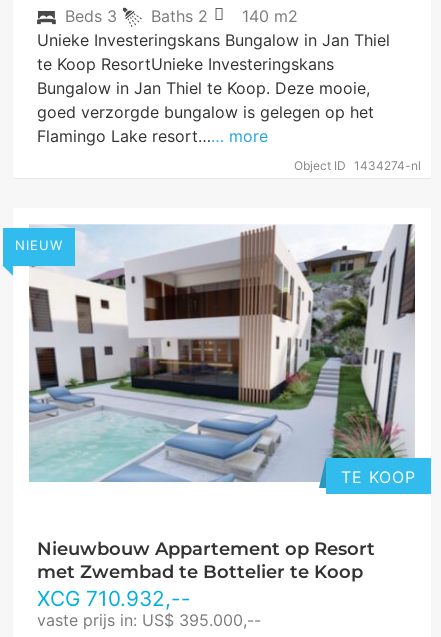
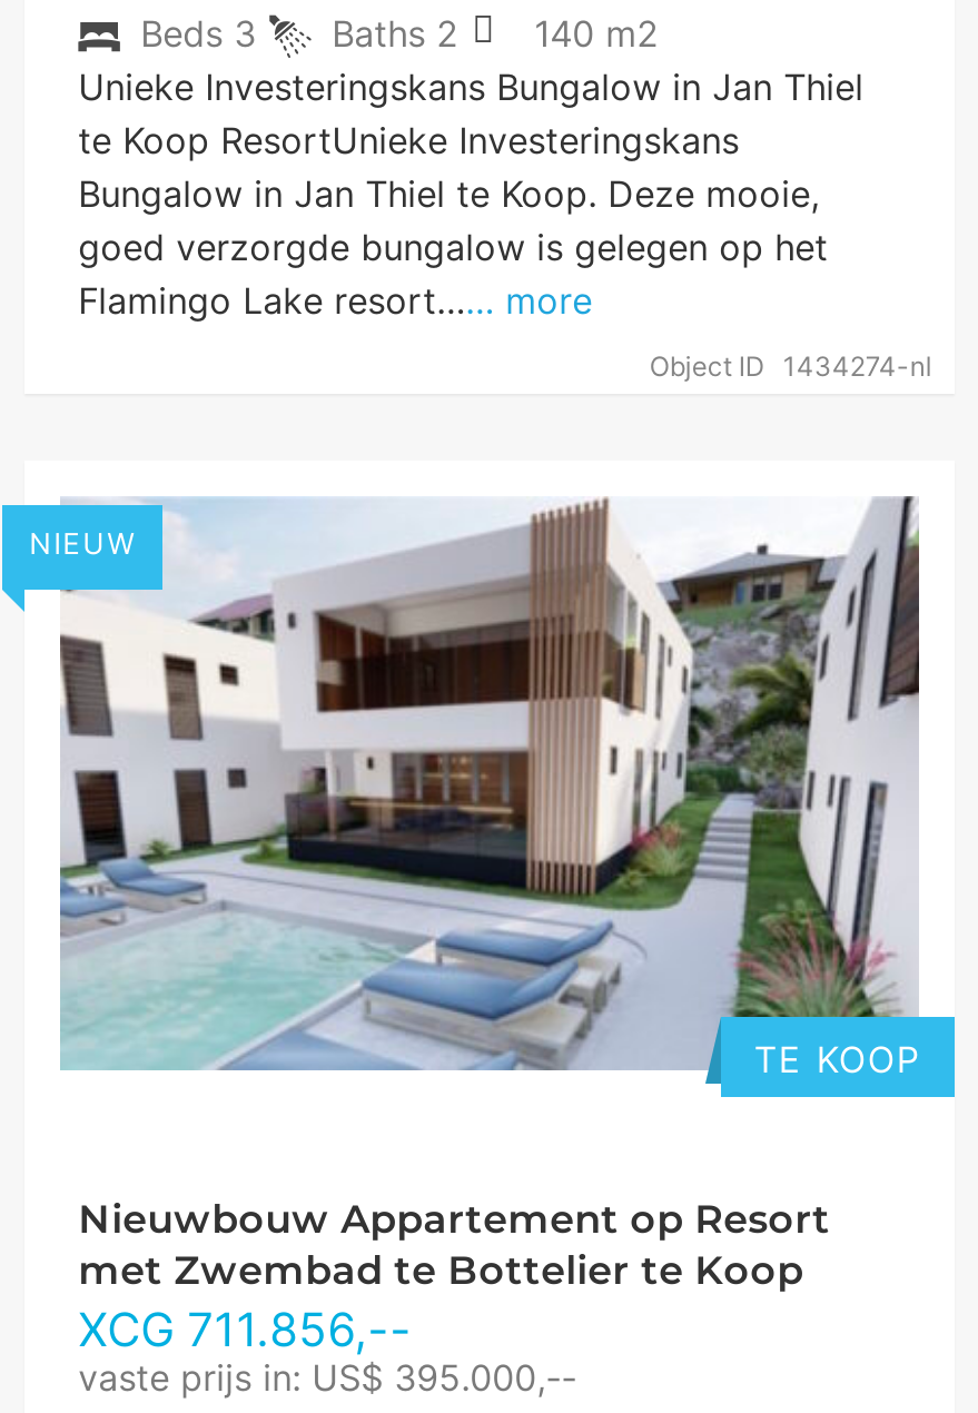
[37,586,191,611] XCG 710.932,-- -> [78,1301,412,1357] XCG 711.856,--

